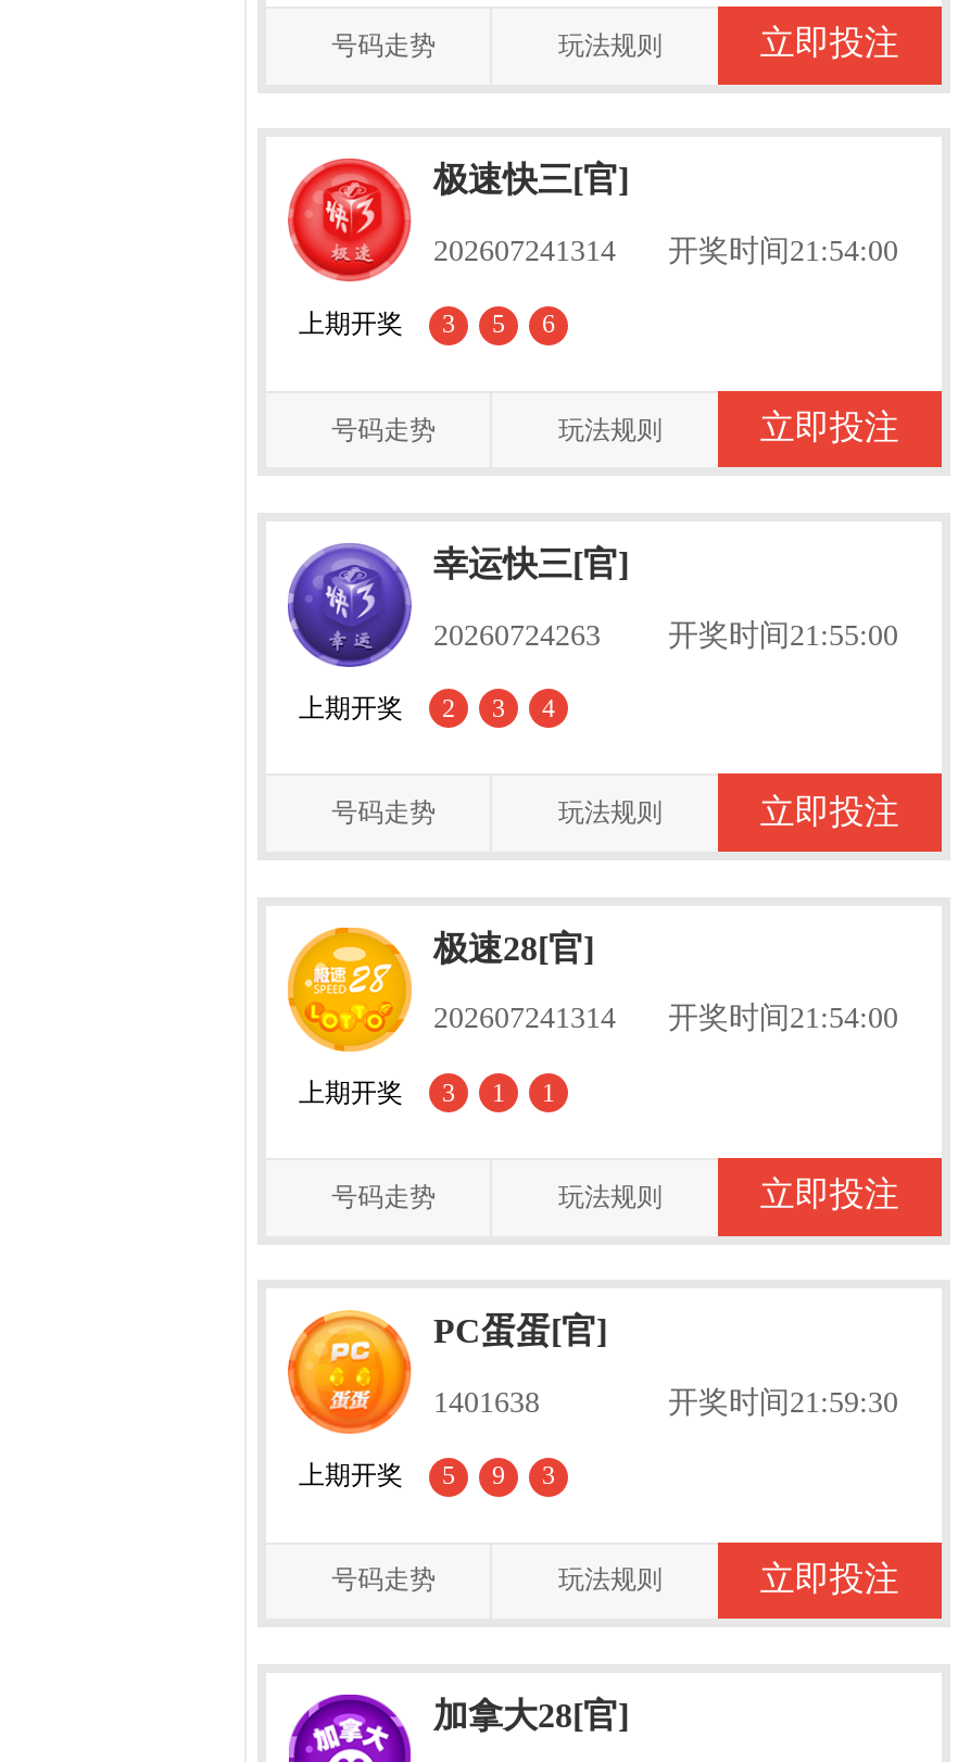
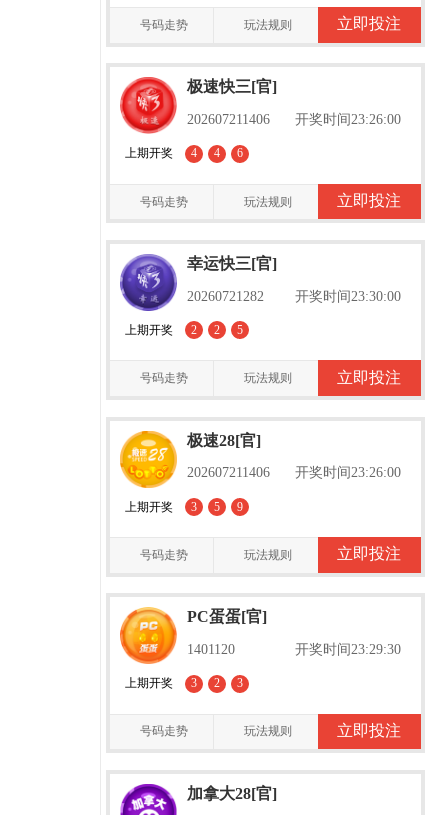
[433,235,616,267] 202607241314 -> [187,112,270,127] 202607211406
[668,235,898,267] 开奖时间21:54:00 -> [295,112,401,127] 开奖时间23:26:00
[442,309,455,340] 3 -> [191,146,197,160] 4
[492,309,505,340] 5 -> [214,146,220,160] 4
[433,619,601,651] 20260724263 -> [187,289,264,304] 20260721282
[668,619,898,651] 开奖时间21:55:00 -> [295,289,401,304] 开奖时间23:30:00
[492,693,505,723] 3 -> [214,323,220,337] 2
[542,693,555,723] 4 -> [237,323,243,337] 5
[433,1002,616,1035] 202607241314 -> [187,465,270,480] 202607211406
[668,1002,898,1035] 开奖时间21:54:00 -> [295,465,401,480] 开奖时间23:26:00
[492,1077,505,1107] 1 -> [214,500,220,514] 5
[542,1077,555,1107] 1 -> [237,500,243,514] 9
[433,1386,540,1419] 1401638 -> [187,642,235,657] 1401120
[668,1386,898,1419] 开奖时间21:59:30 -> [295,642,401,657] 开奖时间23:29:30
[442,1460,455,1491] 5 -> [191,676,197,690] 3
[492,1460,505,1491] 9 -> [214,676,220,690] 2

